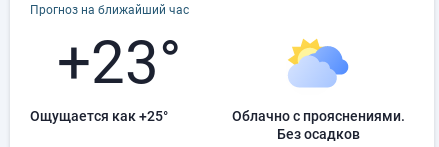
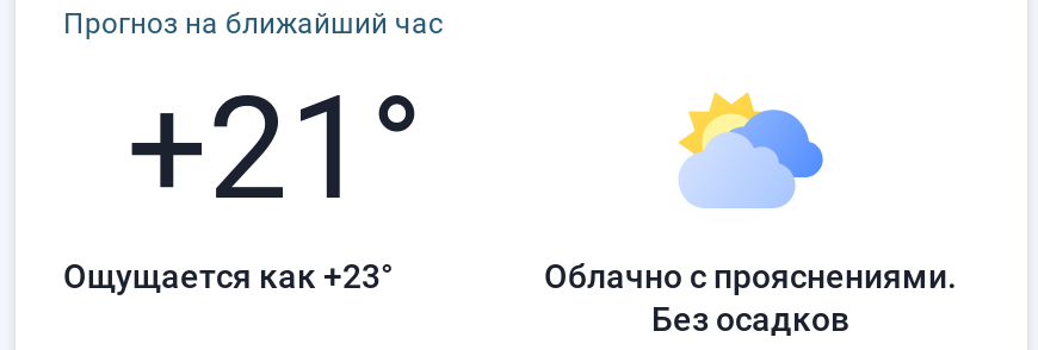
[56,27,180,98] +23° -> [126,64,422,233] +21°
[30,108,168,124] Ощущается как +25° -> [63,257,393,295] Ощущается как +23°

